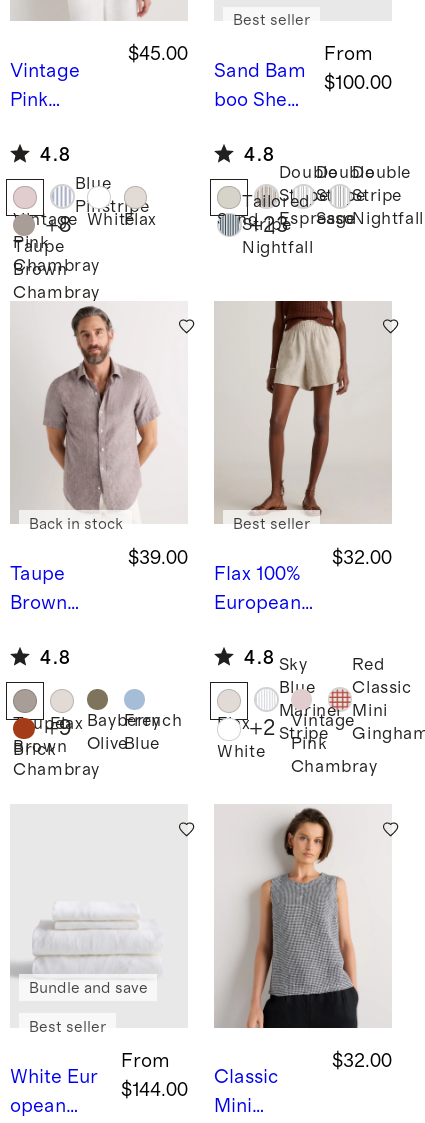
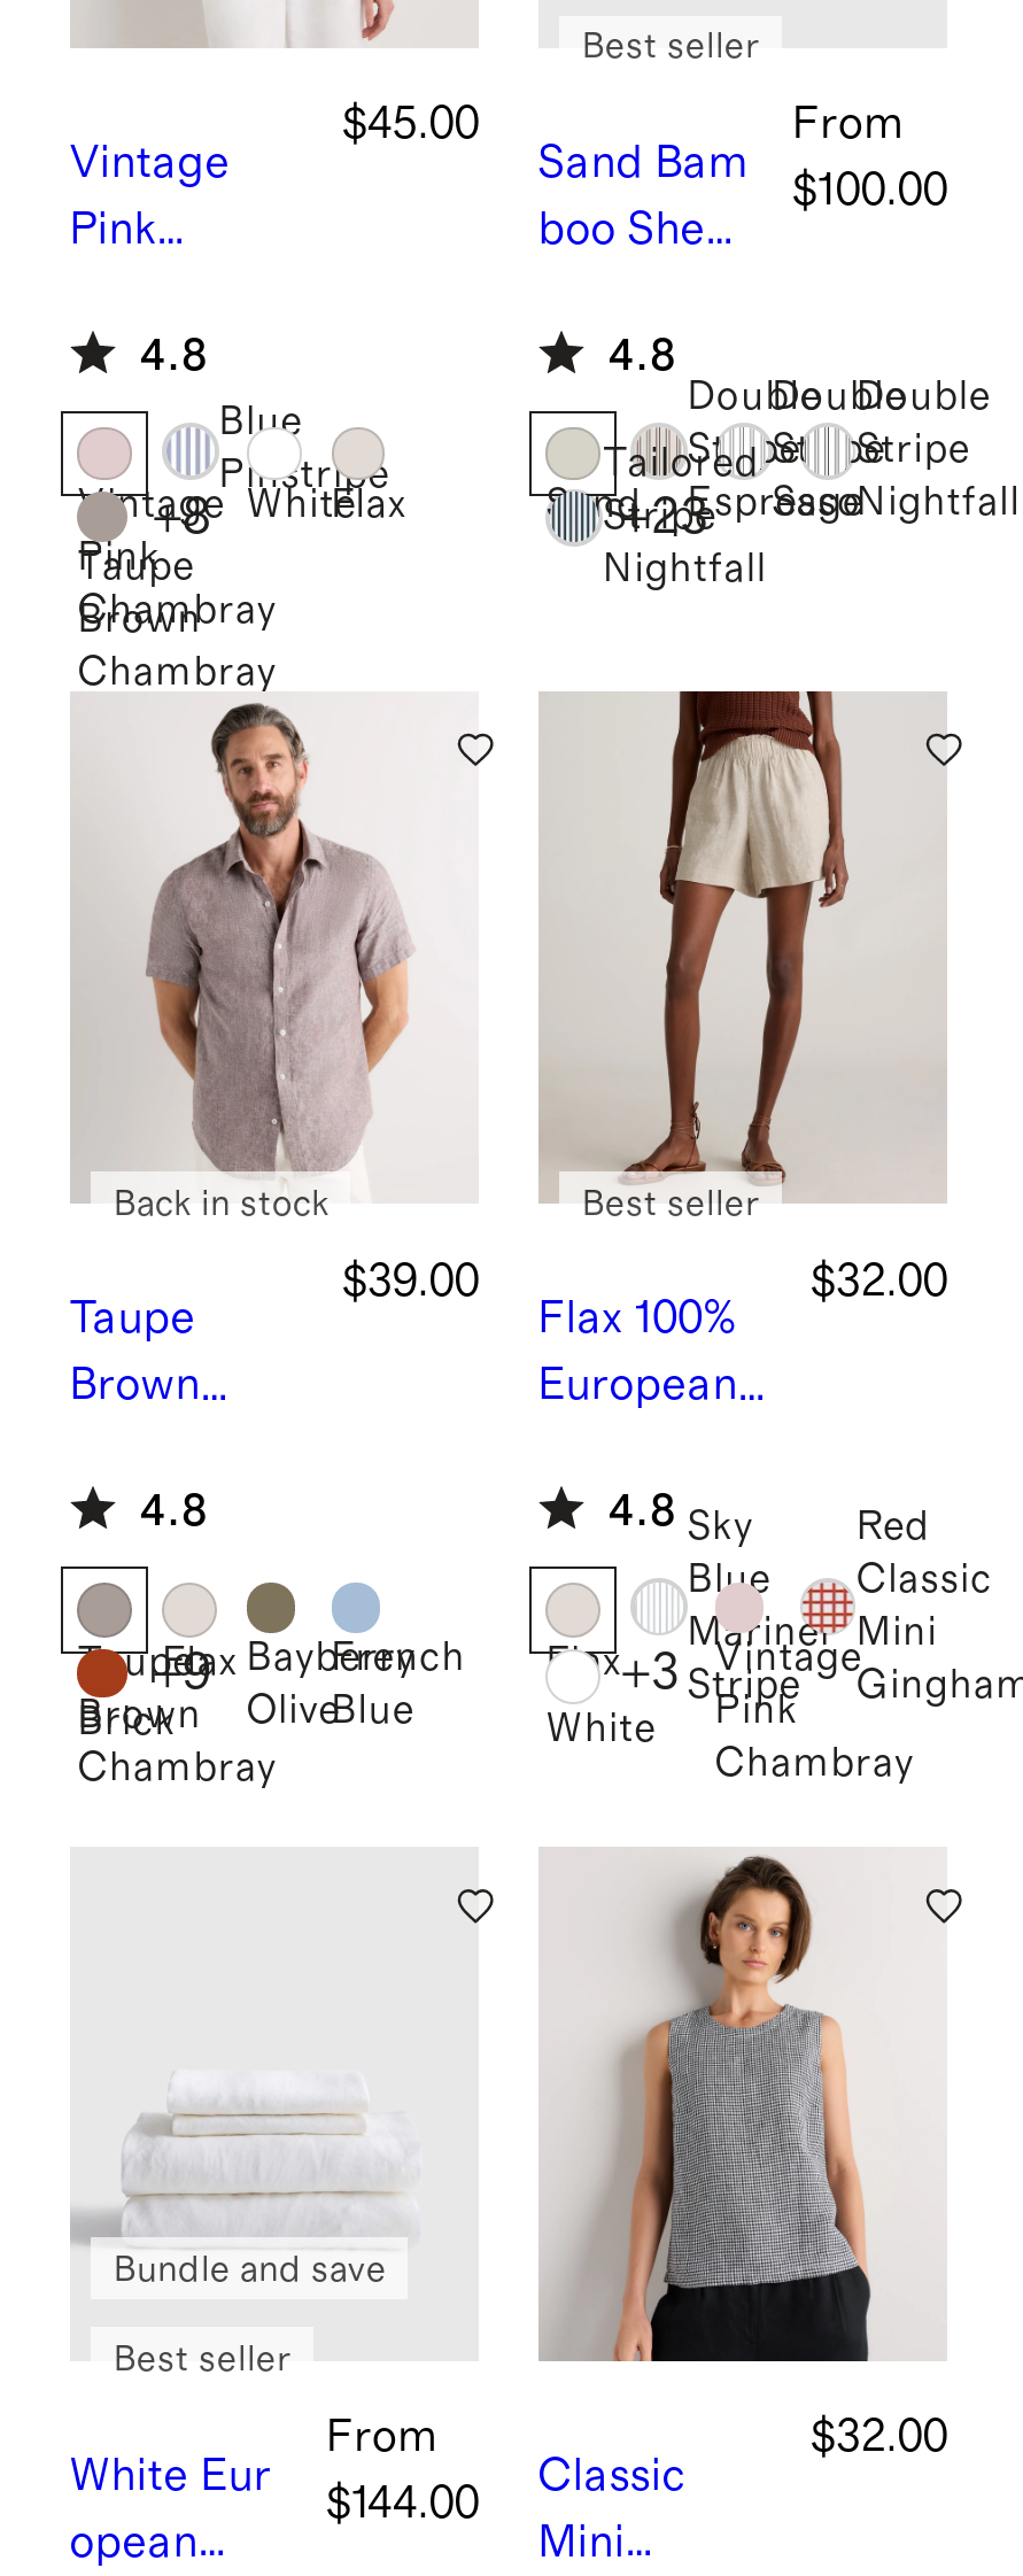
[250,717,276,739] +2 -> [622,1647,680,1697] +3

